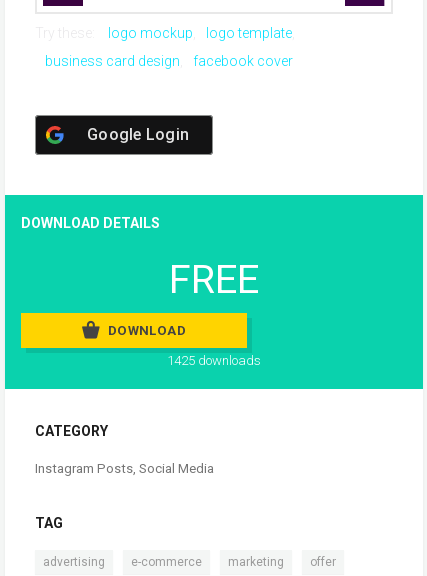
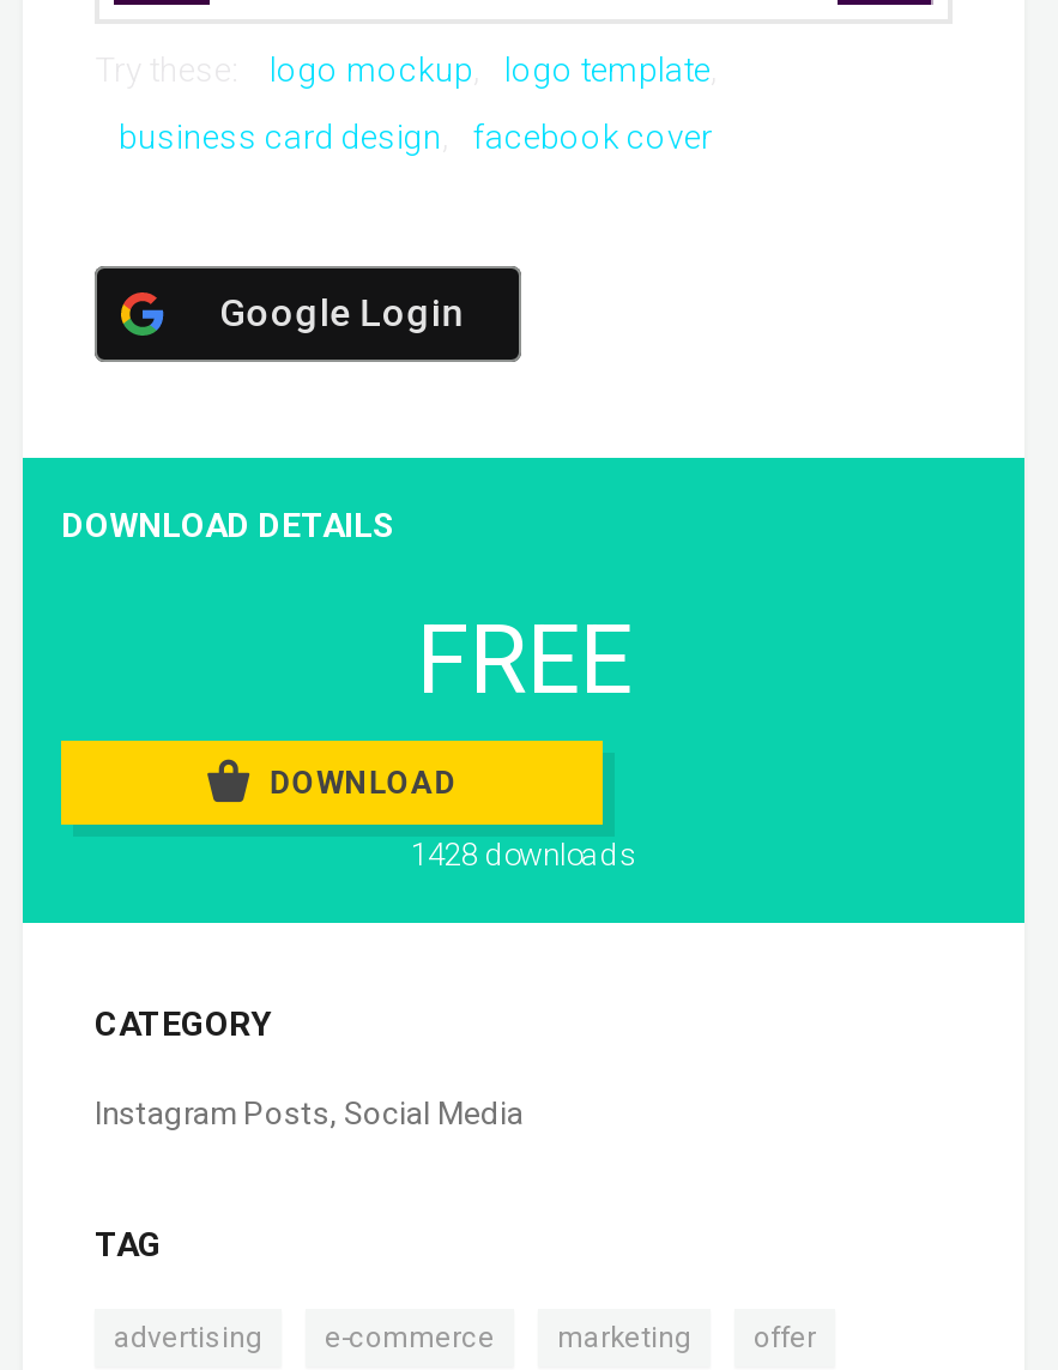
[167,353,261,368] 1425 downloads -> [411,836,636,872] 1428 downloads

